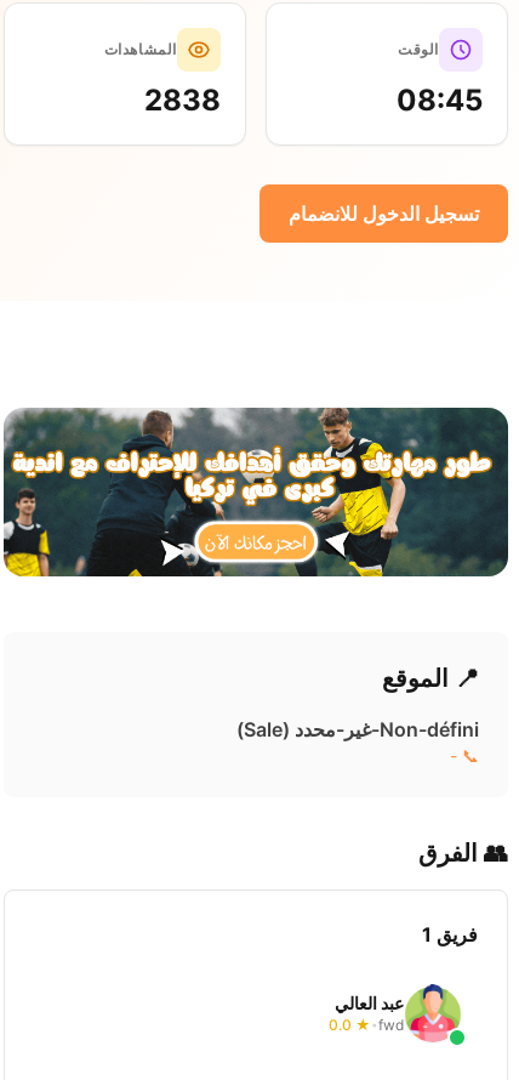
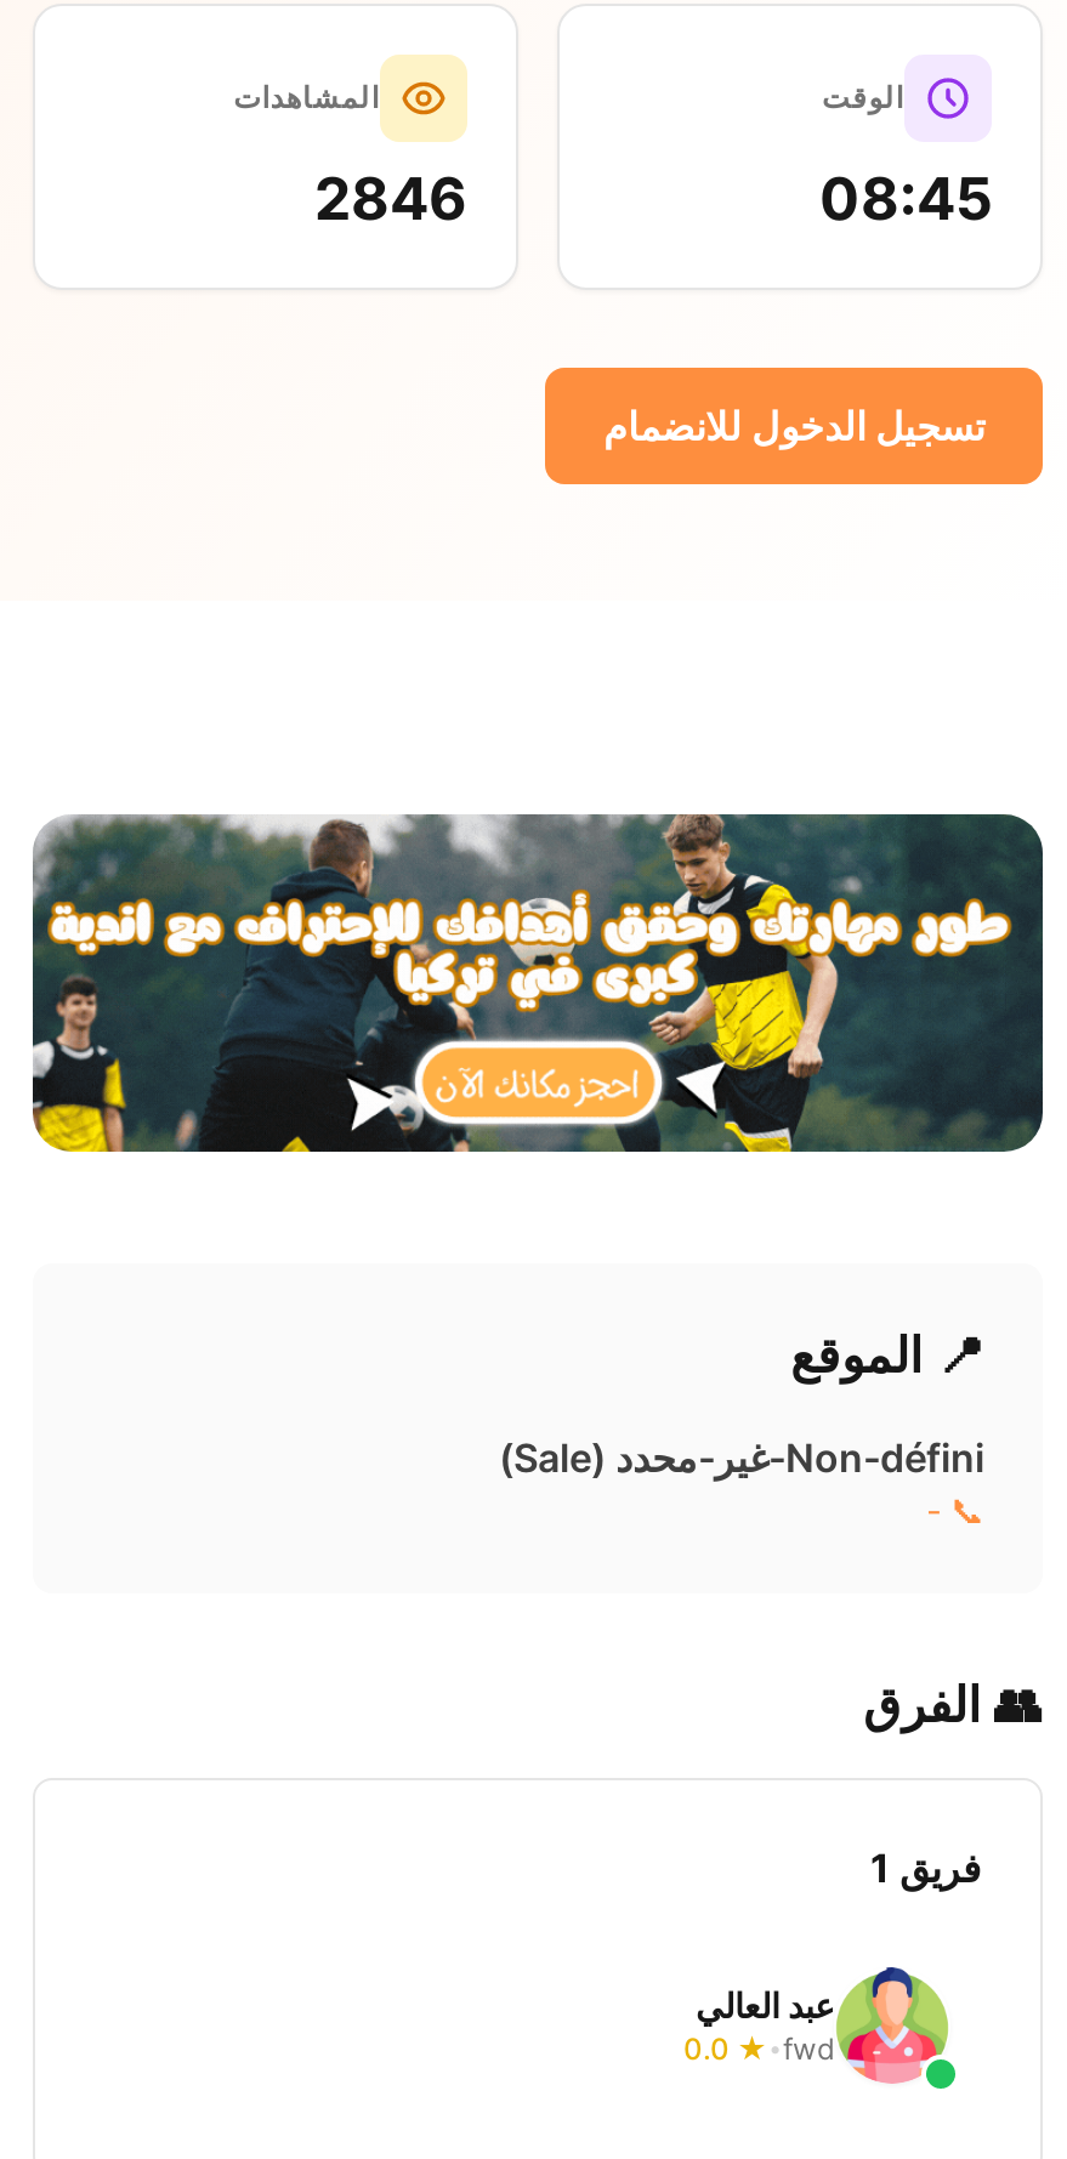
[144,83,221,118] 2838 -> [314,164,467,234] 2846

